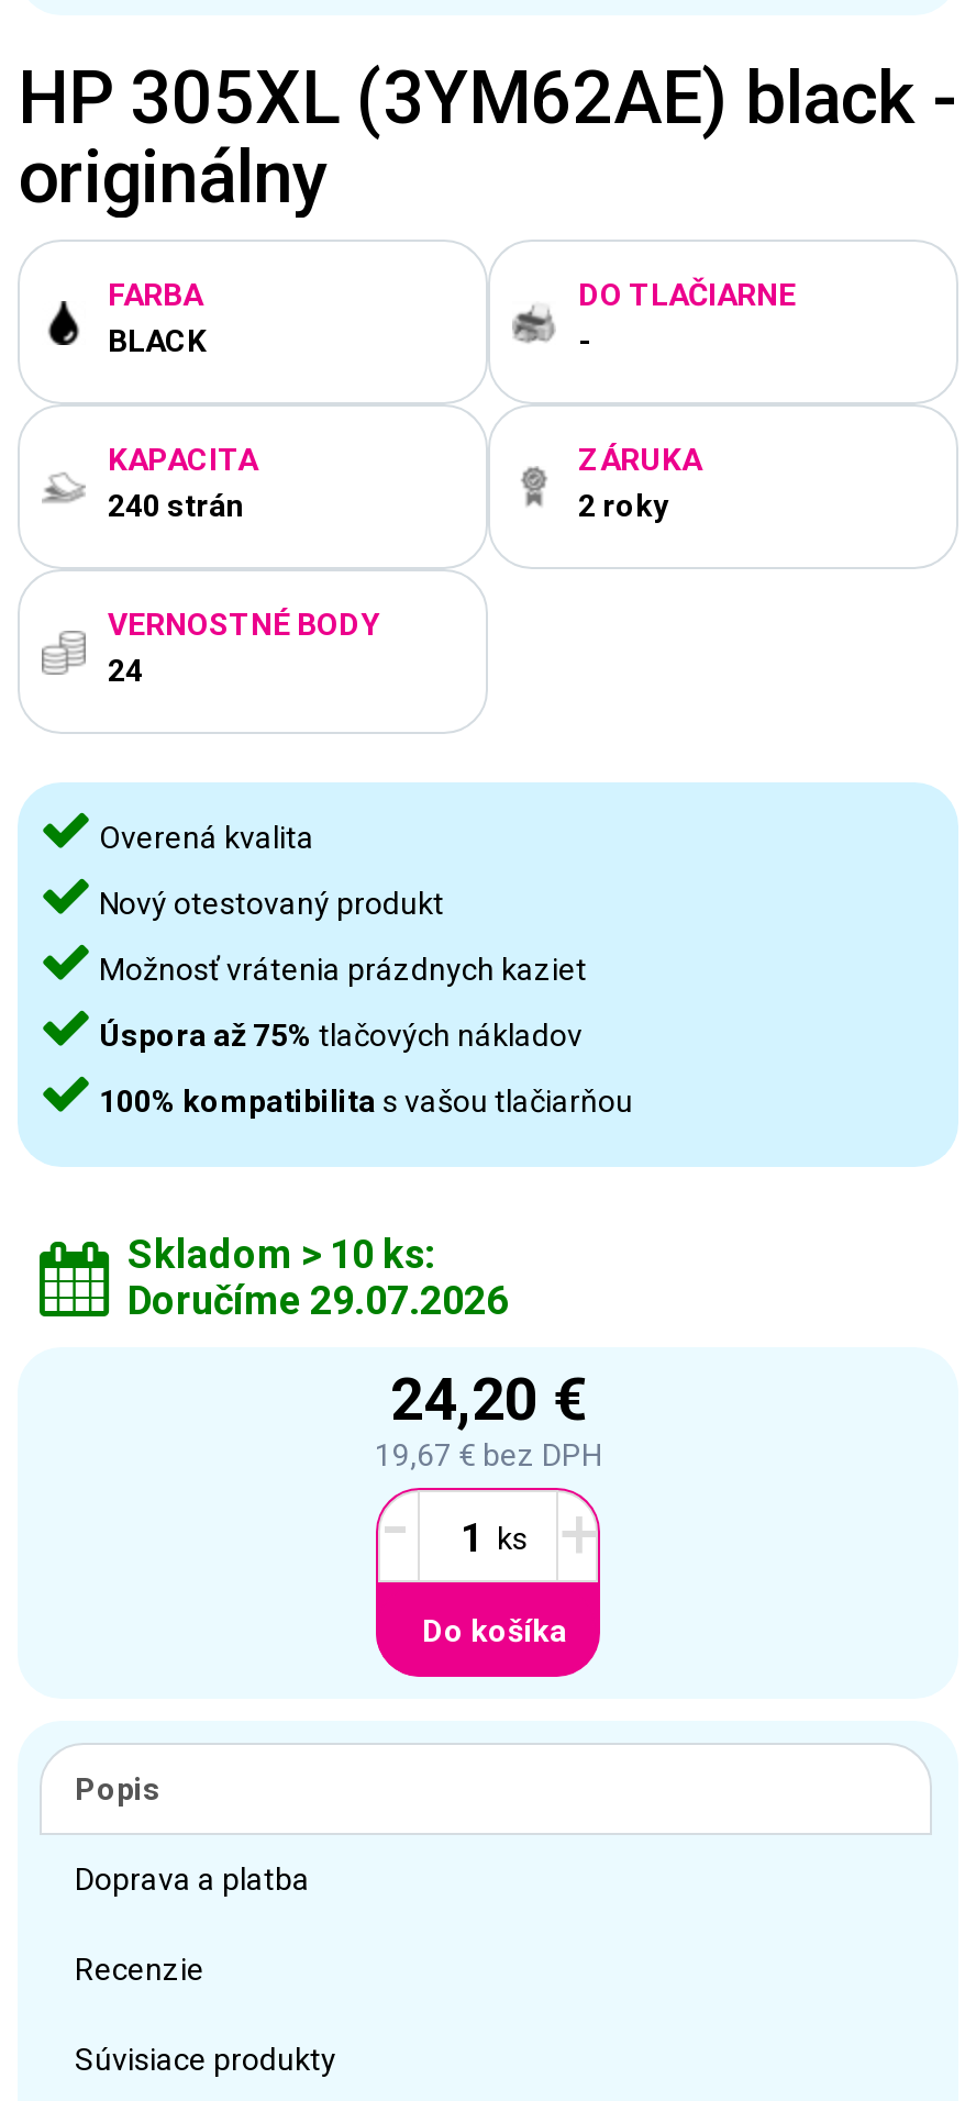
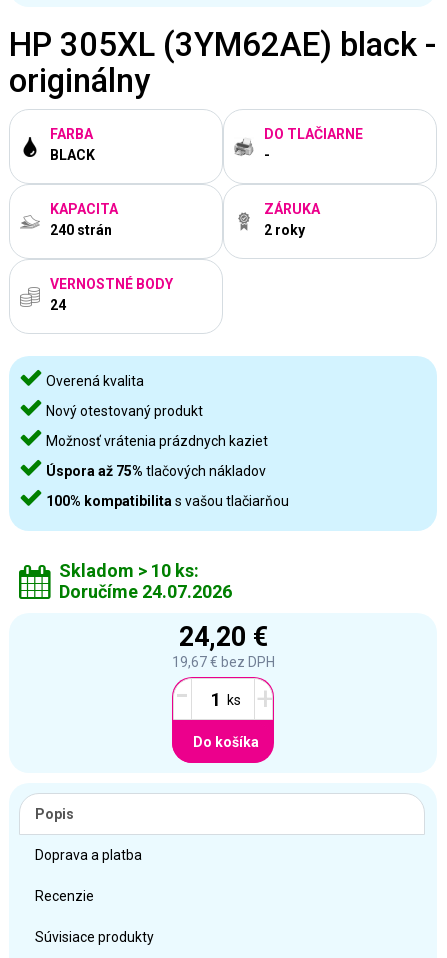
[127,1277,508,1323] Doručíme 29.07.2026 -> [59,581,232,602] Doručíme 24.07.2026

